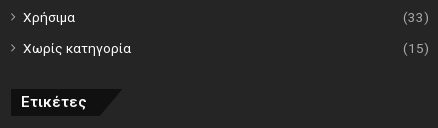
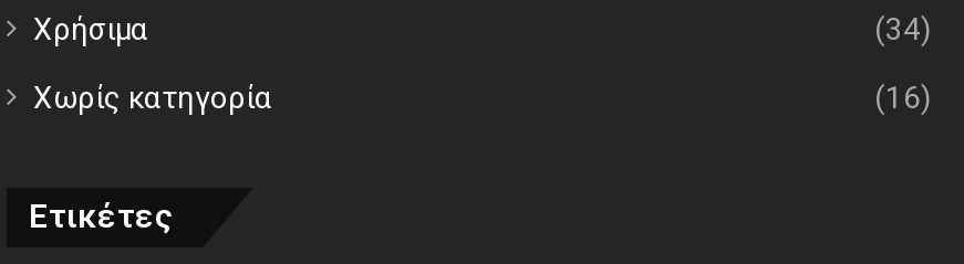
[403,9,429,25] (33) -> [874,11,932,47] (34)
[403,40,429,56] (15) -> [874,80,932,115] (16)

